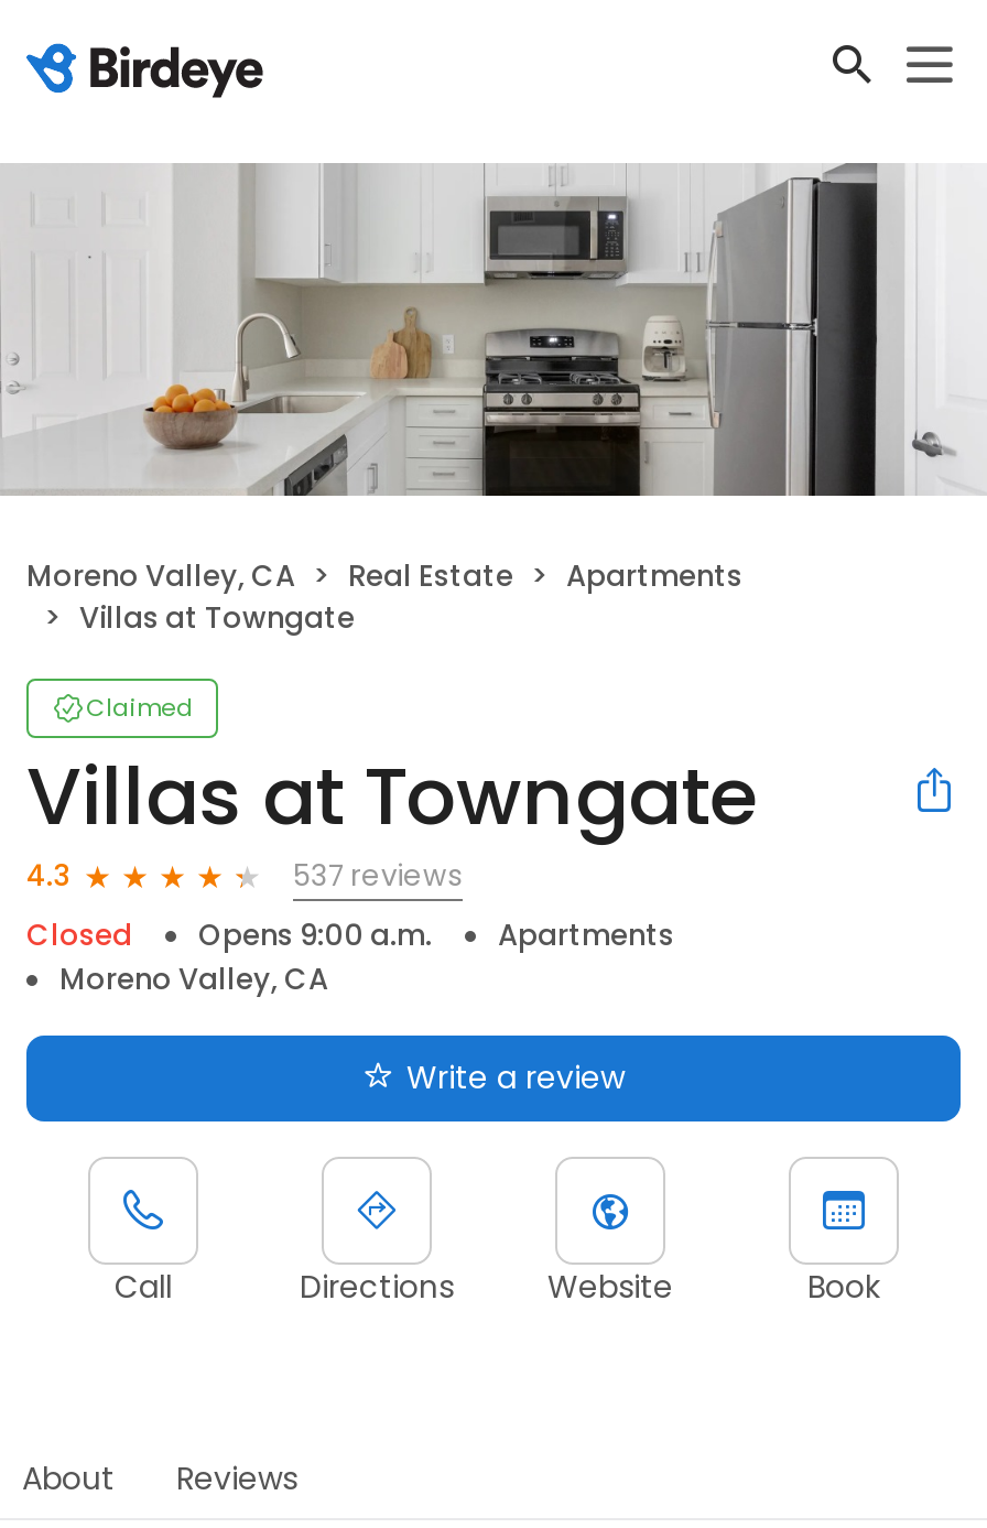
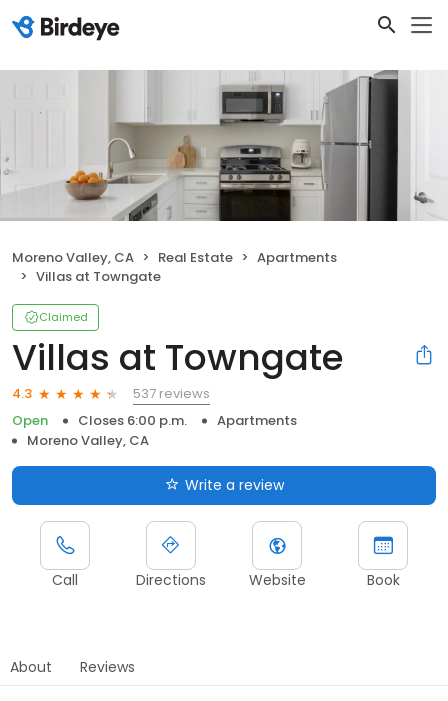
[26,914,432,956] Closed | Opens 9:00 a.m. -> [12,411,187,430] Open | Closes 6:00 p.m.

